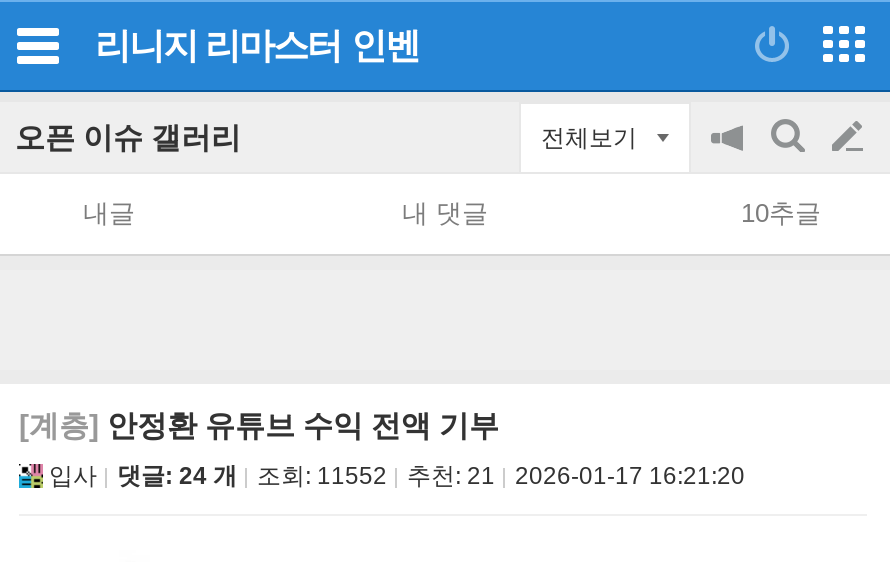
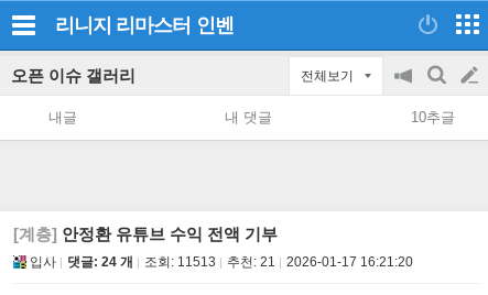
[49,462,745,490] 입사 댓글: 24 개 조회: 11552 추천: 21 2026-01-17 16:21:20 -> [30,254,413,270] 입사 댓글: 24 개 조회: 11513 추천: 21 2026-01-17 16:21:20

